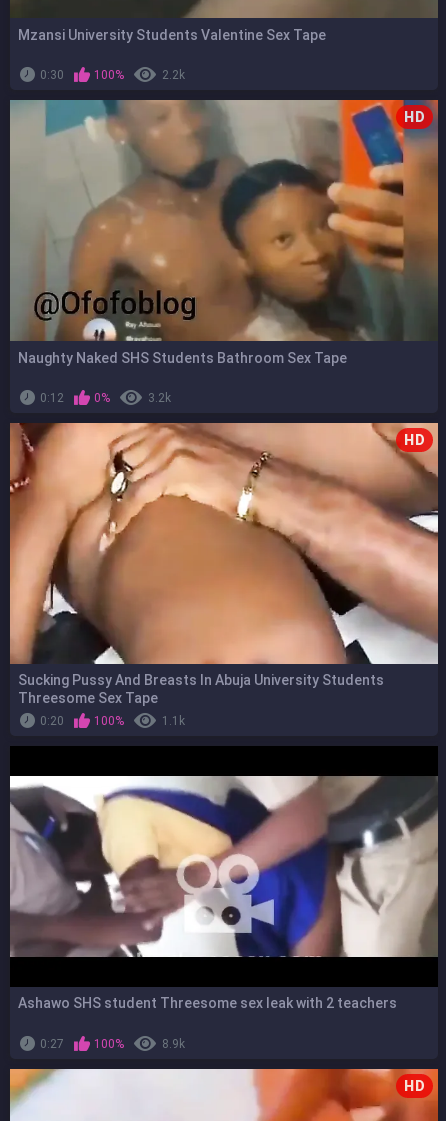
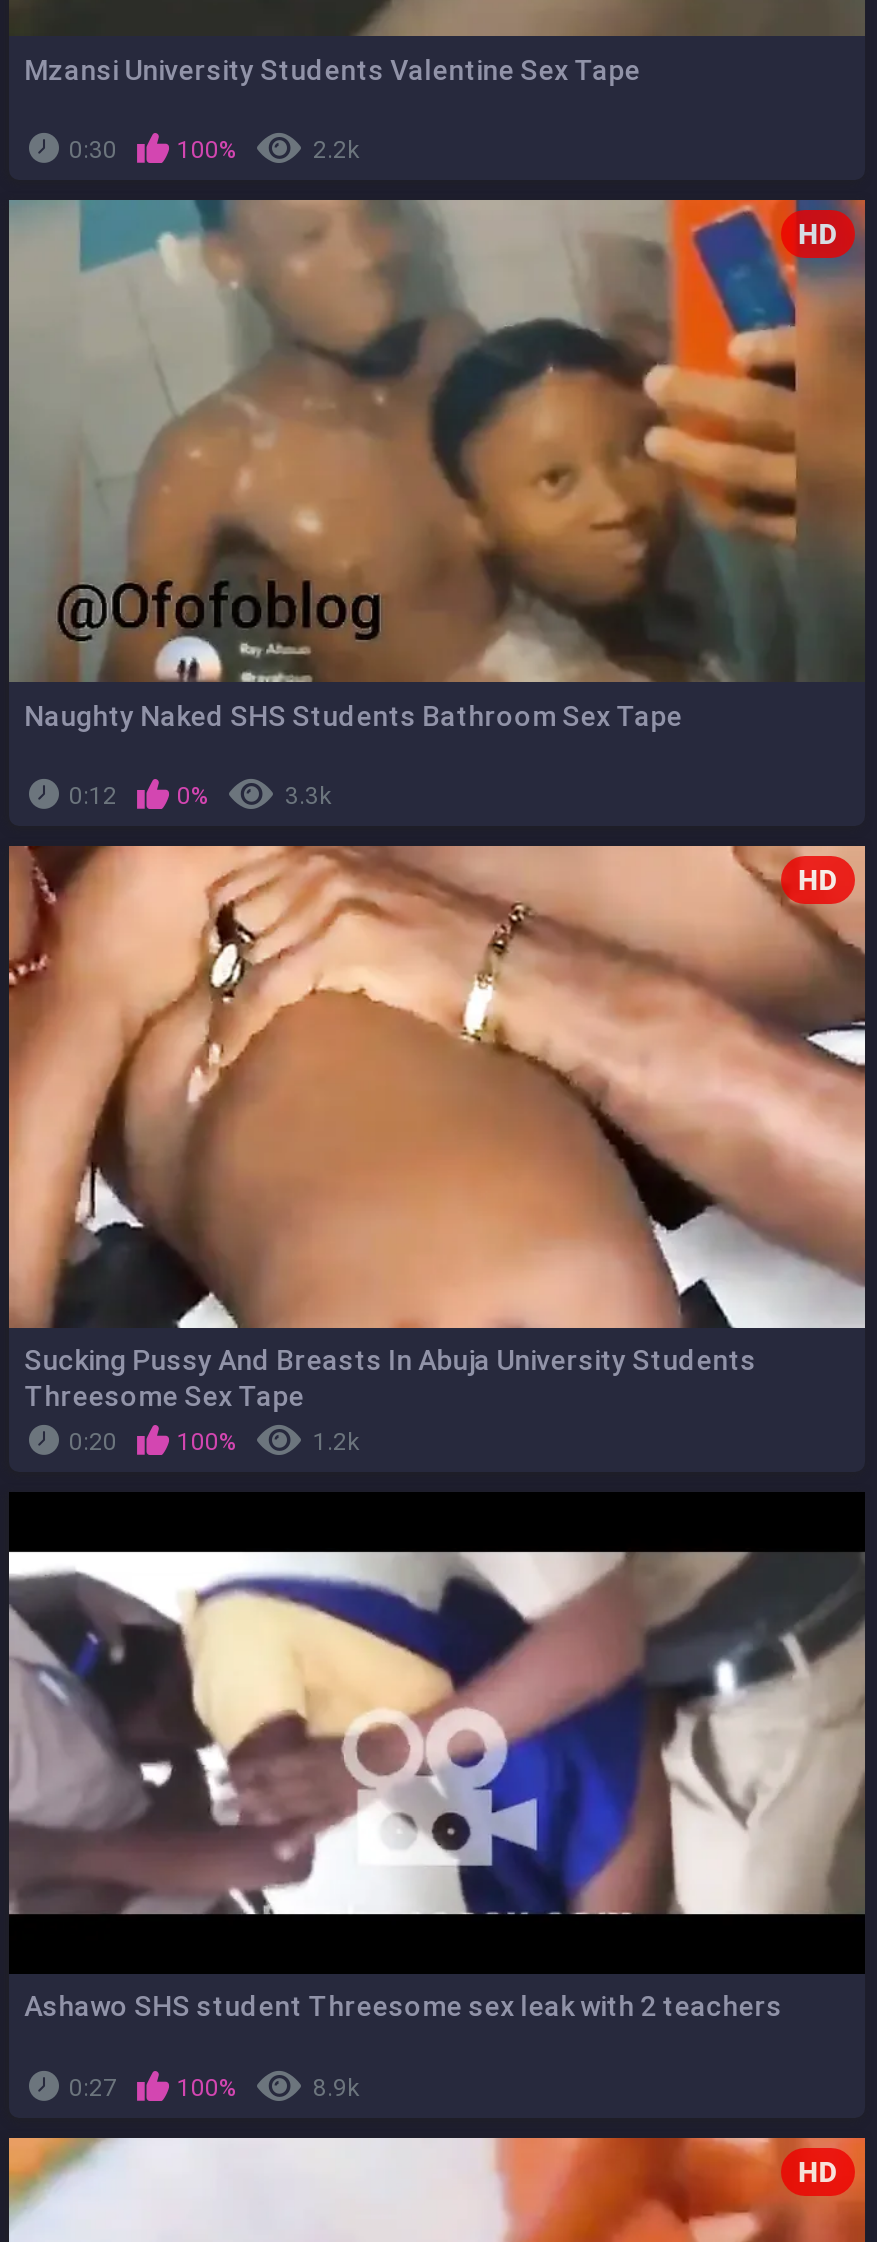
[148,391,171,405] 3.2k -> [285,782,331,810] 3.3k
[162,714,185,728] 1.1k -> [313,1428,359,1456] 1.2k

